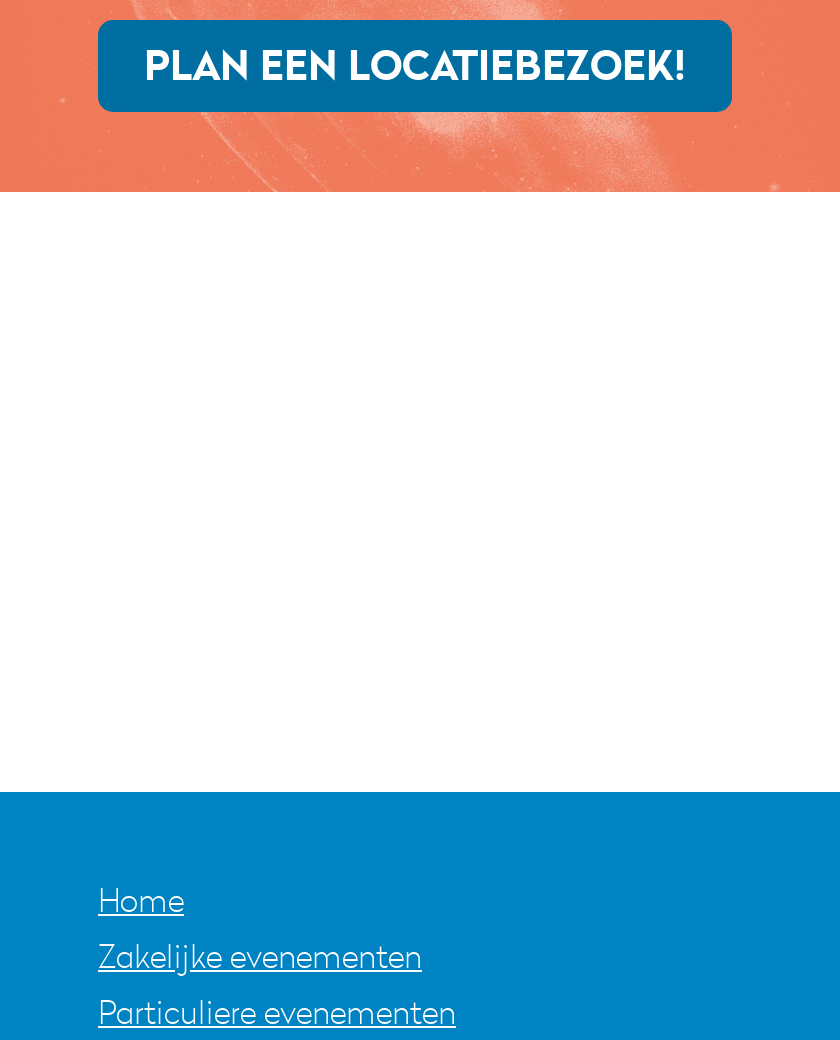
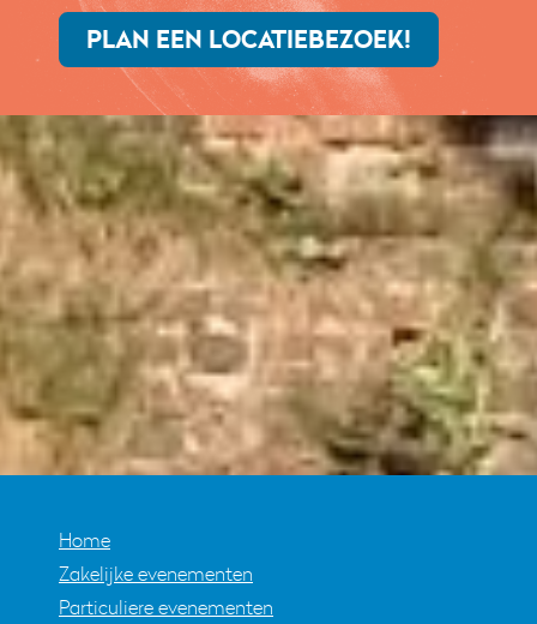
none -> [4,114,533,476] [image]

